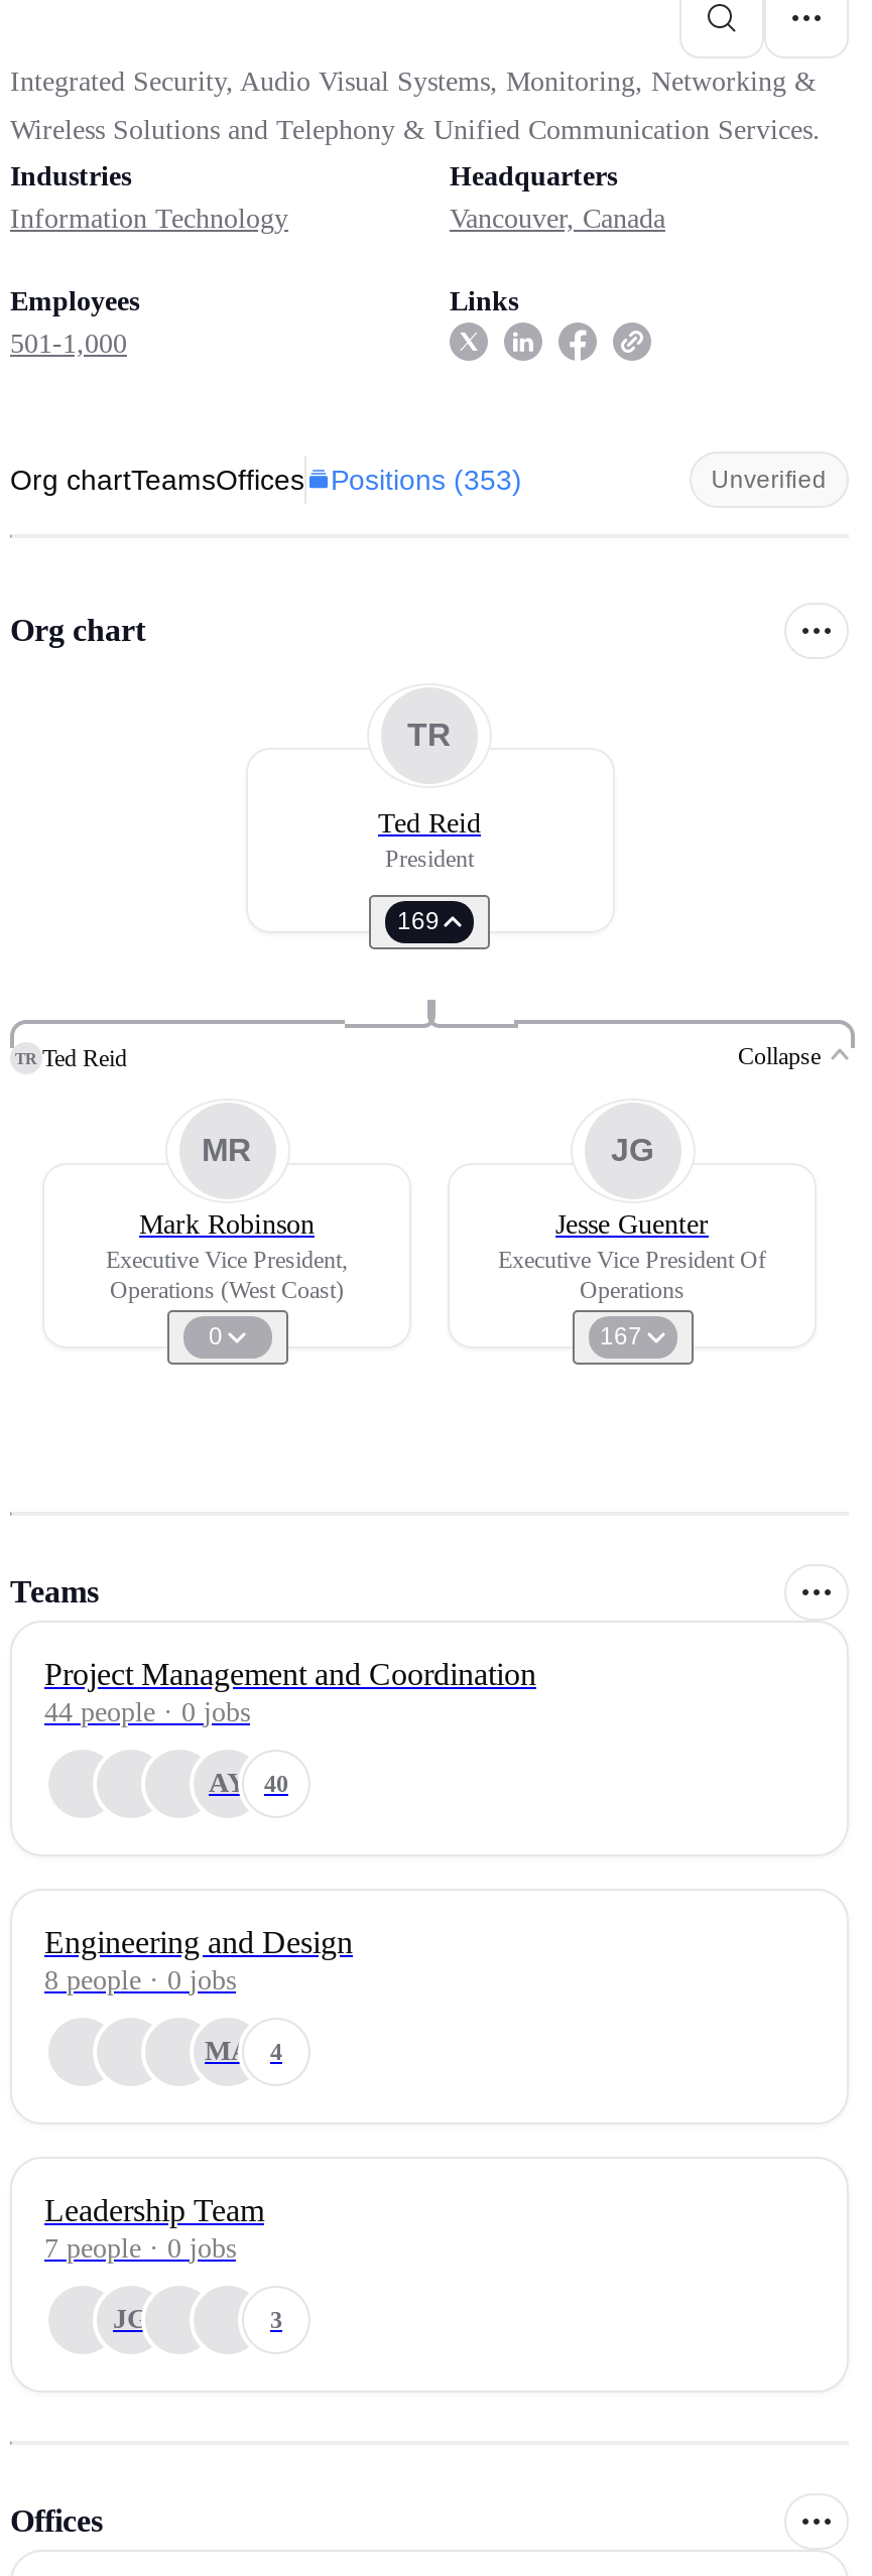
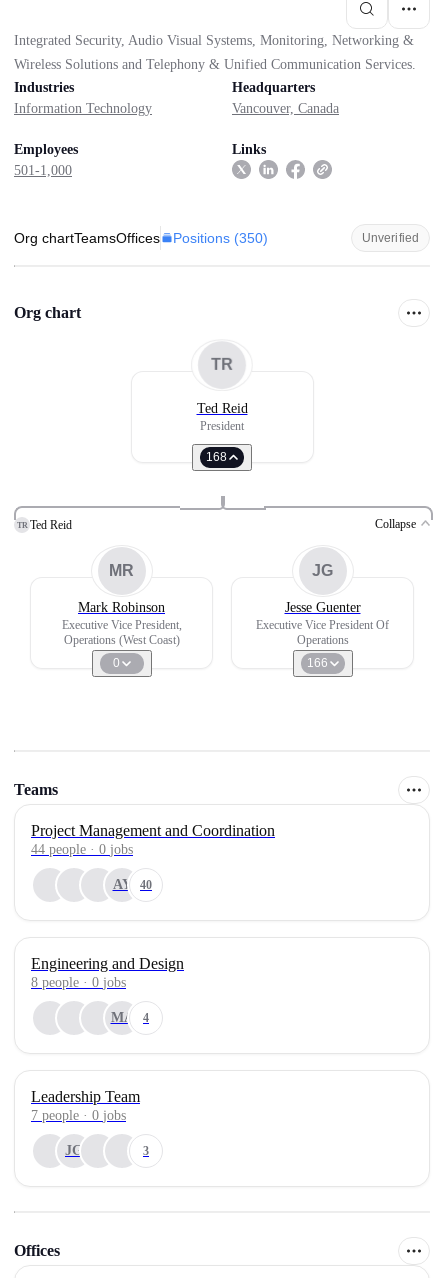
[10,463,522,496] Org chartTeamsOffices Positions (353) -> [14,230,268,246] Org chartTeamsOffices Positions (350)
[397,907,440,935] 169 -> [206,450,227,464] 168
[600,1322,642,1350] 167 -> [306,656,327,670] 166

